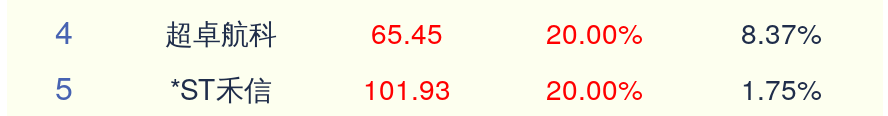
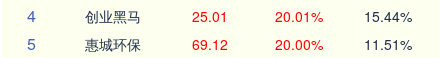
[165,12,821,52] 超卓航科 | 65.45 | 20.00% | 8.37% -> [85,6,411,26] 创业黑马 | 25.01 | 20.01% | 15.44%
[170,68,451,108] *ST禾信 | 101.93 -> [85,34,227,54] 惠城环保 | 69.12
[741,68,821,108] 1.75% -> [363,34,411,54] 11.51%

